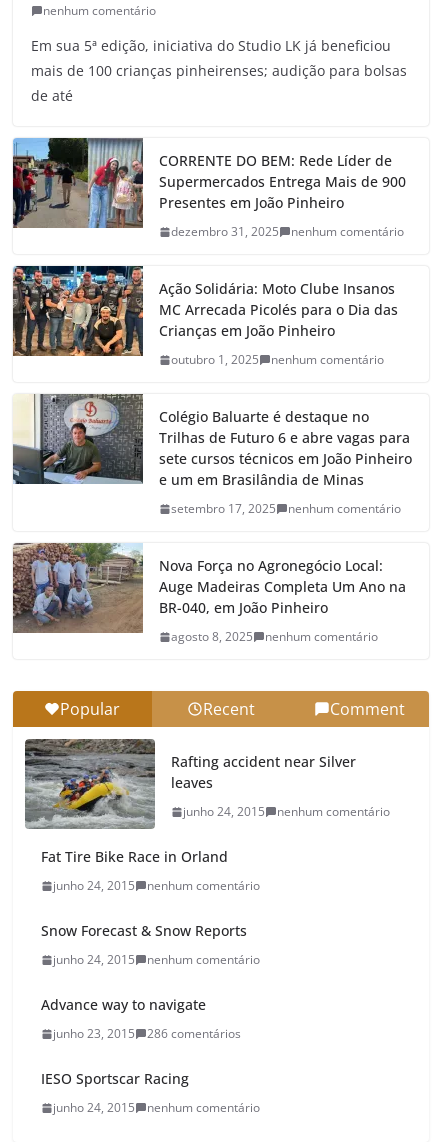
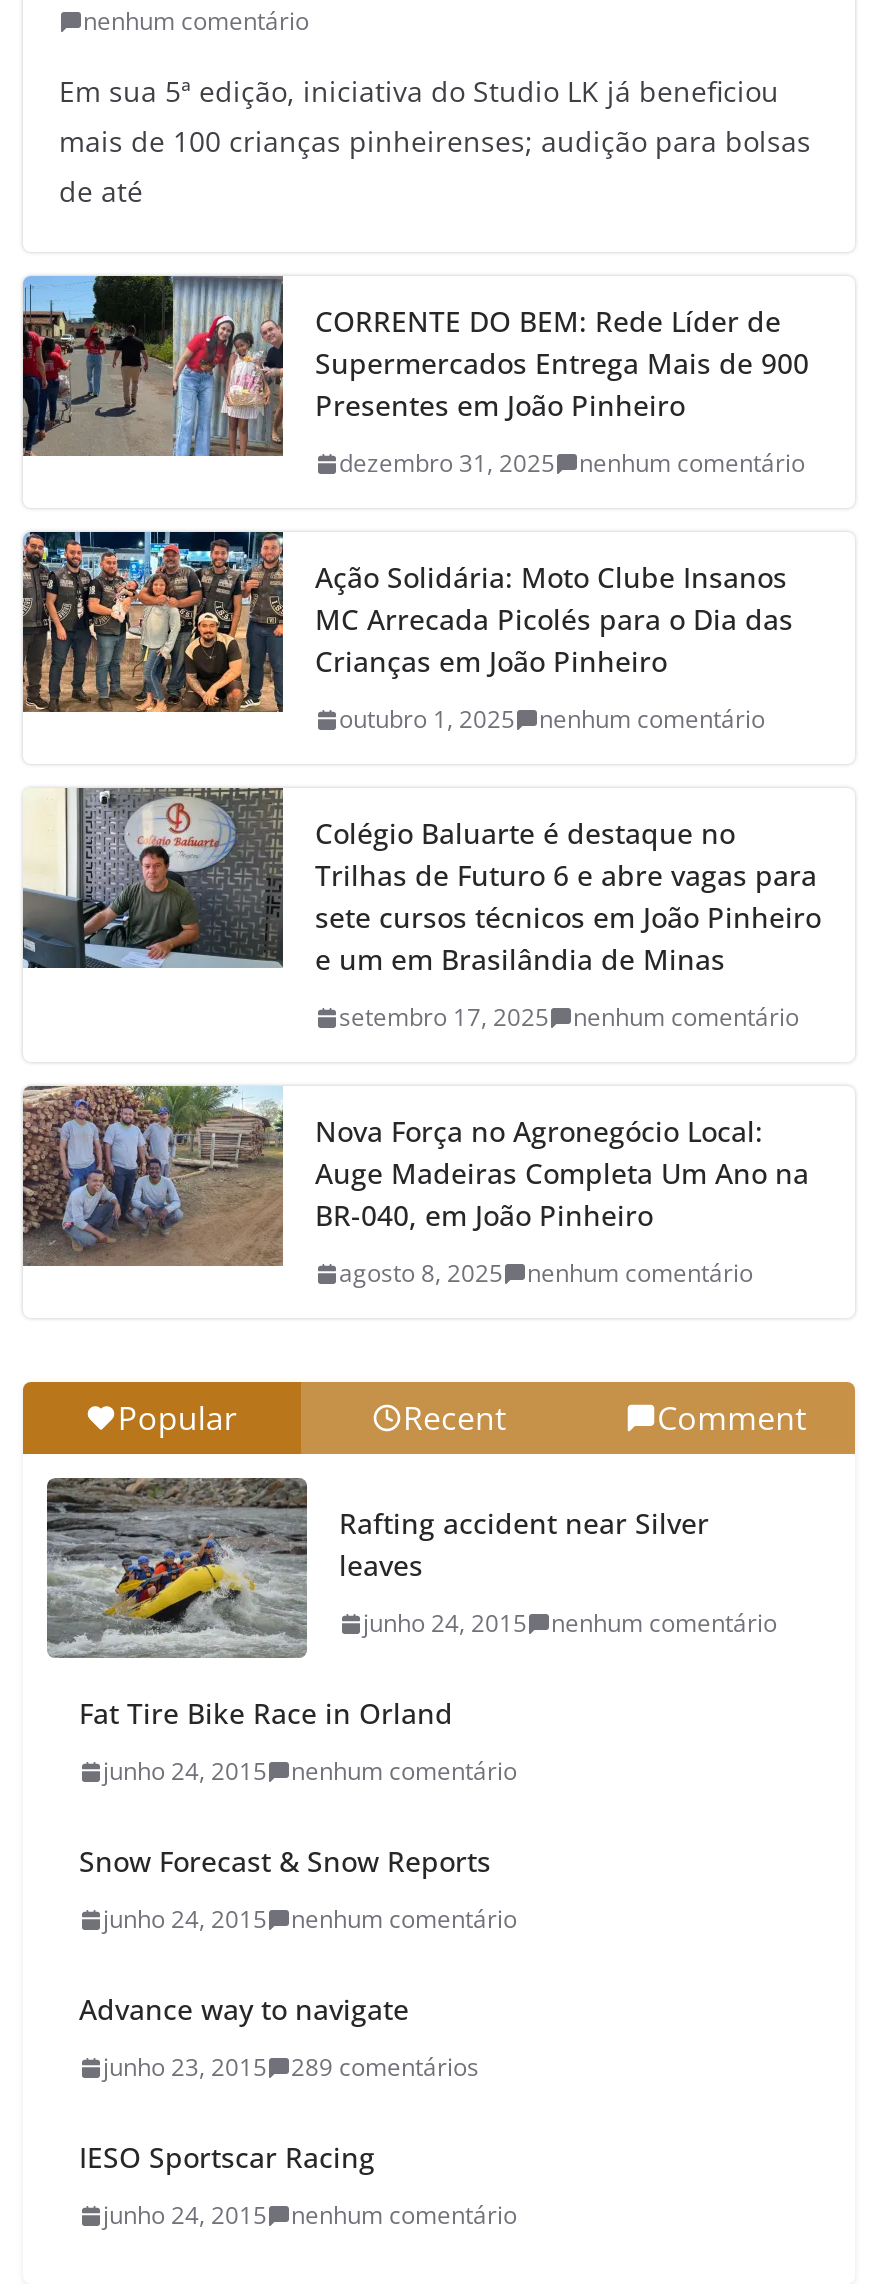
[53,1025,241,1042] junho 23, 2015 286 comentários -> [103,2051,479,2085] junho 23, 2015 289 comentários

